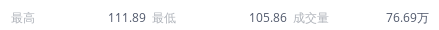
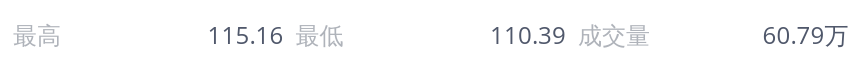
[108,9,176,26] 111.89 最低 -> [207,18,343,52] 115.16 最低
[249,9,329,26] 105.86 成交量 -> [490,18,650,52] 110.39 成交量
[386,9,429,26] 76.69万 -> [762,18,848,52] 60.79万

